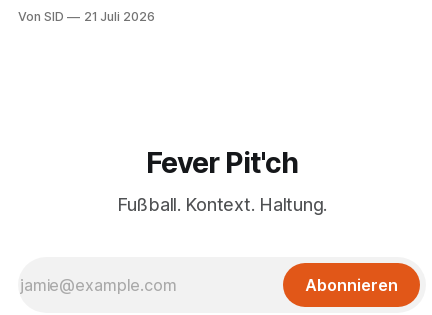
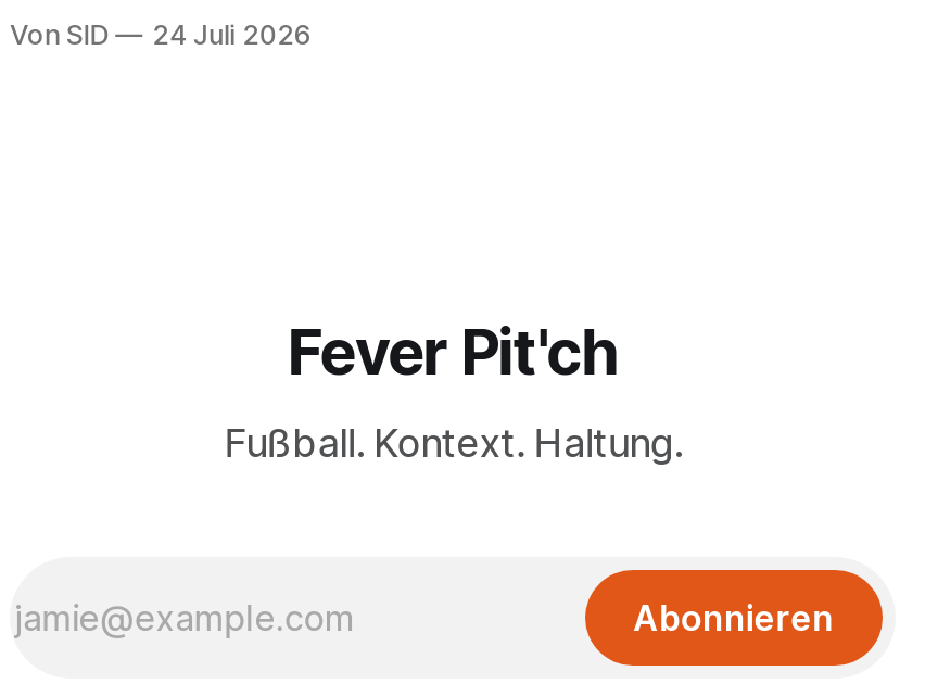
[18,9,155,24] Von SID 21 Juli 2026 -> [10,18,312,51] Von SID 24 Juli 2026

